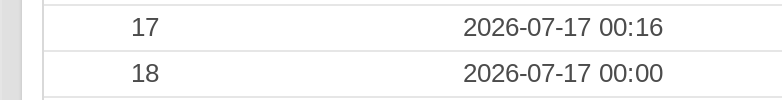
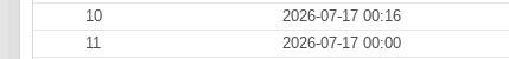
[131,12,159,42] 17 -> [85,7,101,25] 10
[131,58,159,88] 18 -> [85,34,101,52] 11

